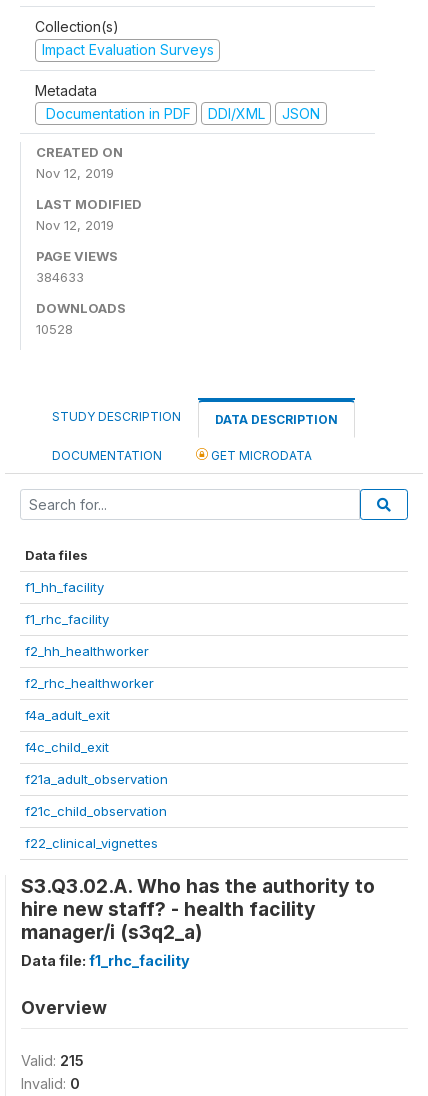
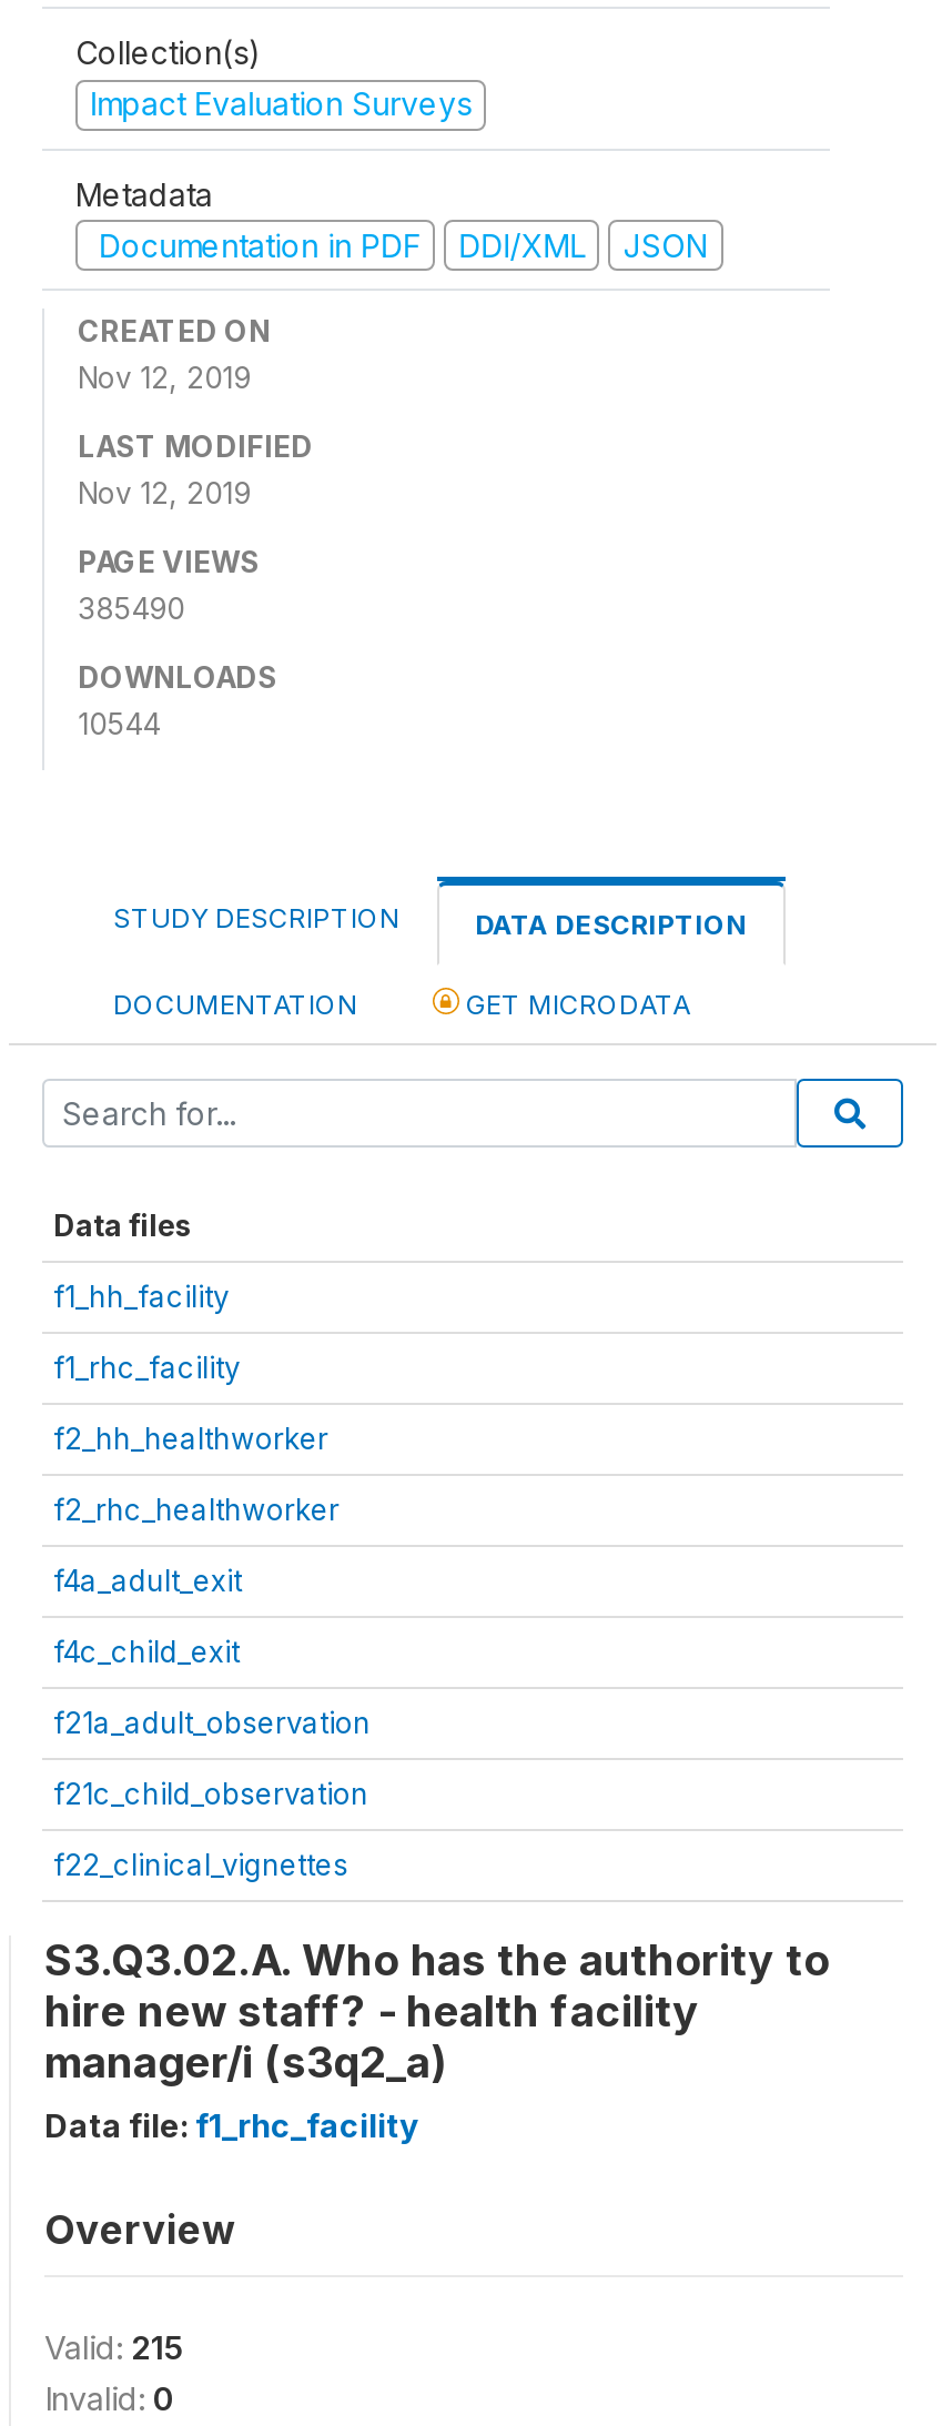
[36,269,84,285] 384633 -> [78,590,184,626] 385490
[36,321,73,337] 10528 -> [78,706,160,741] 10544

